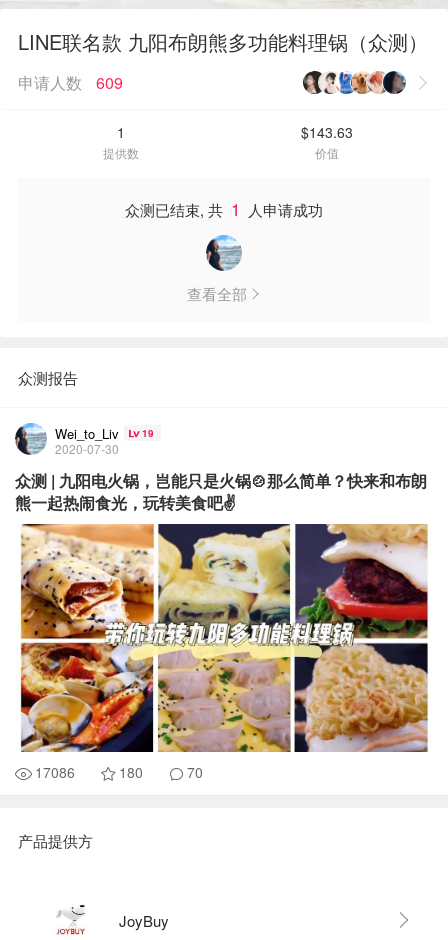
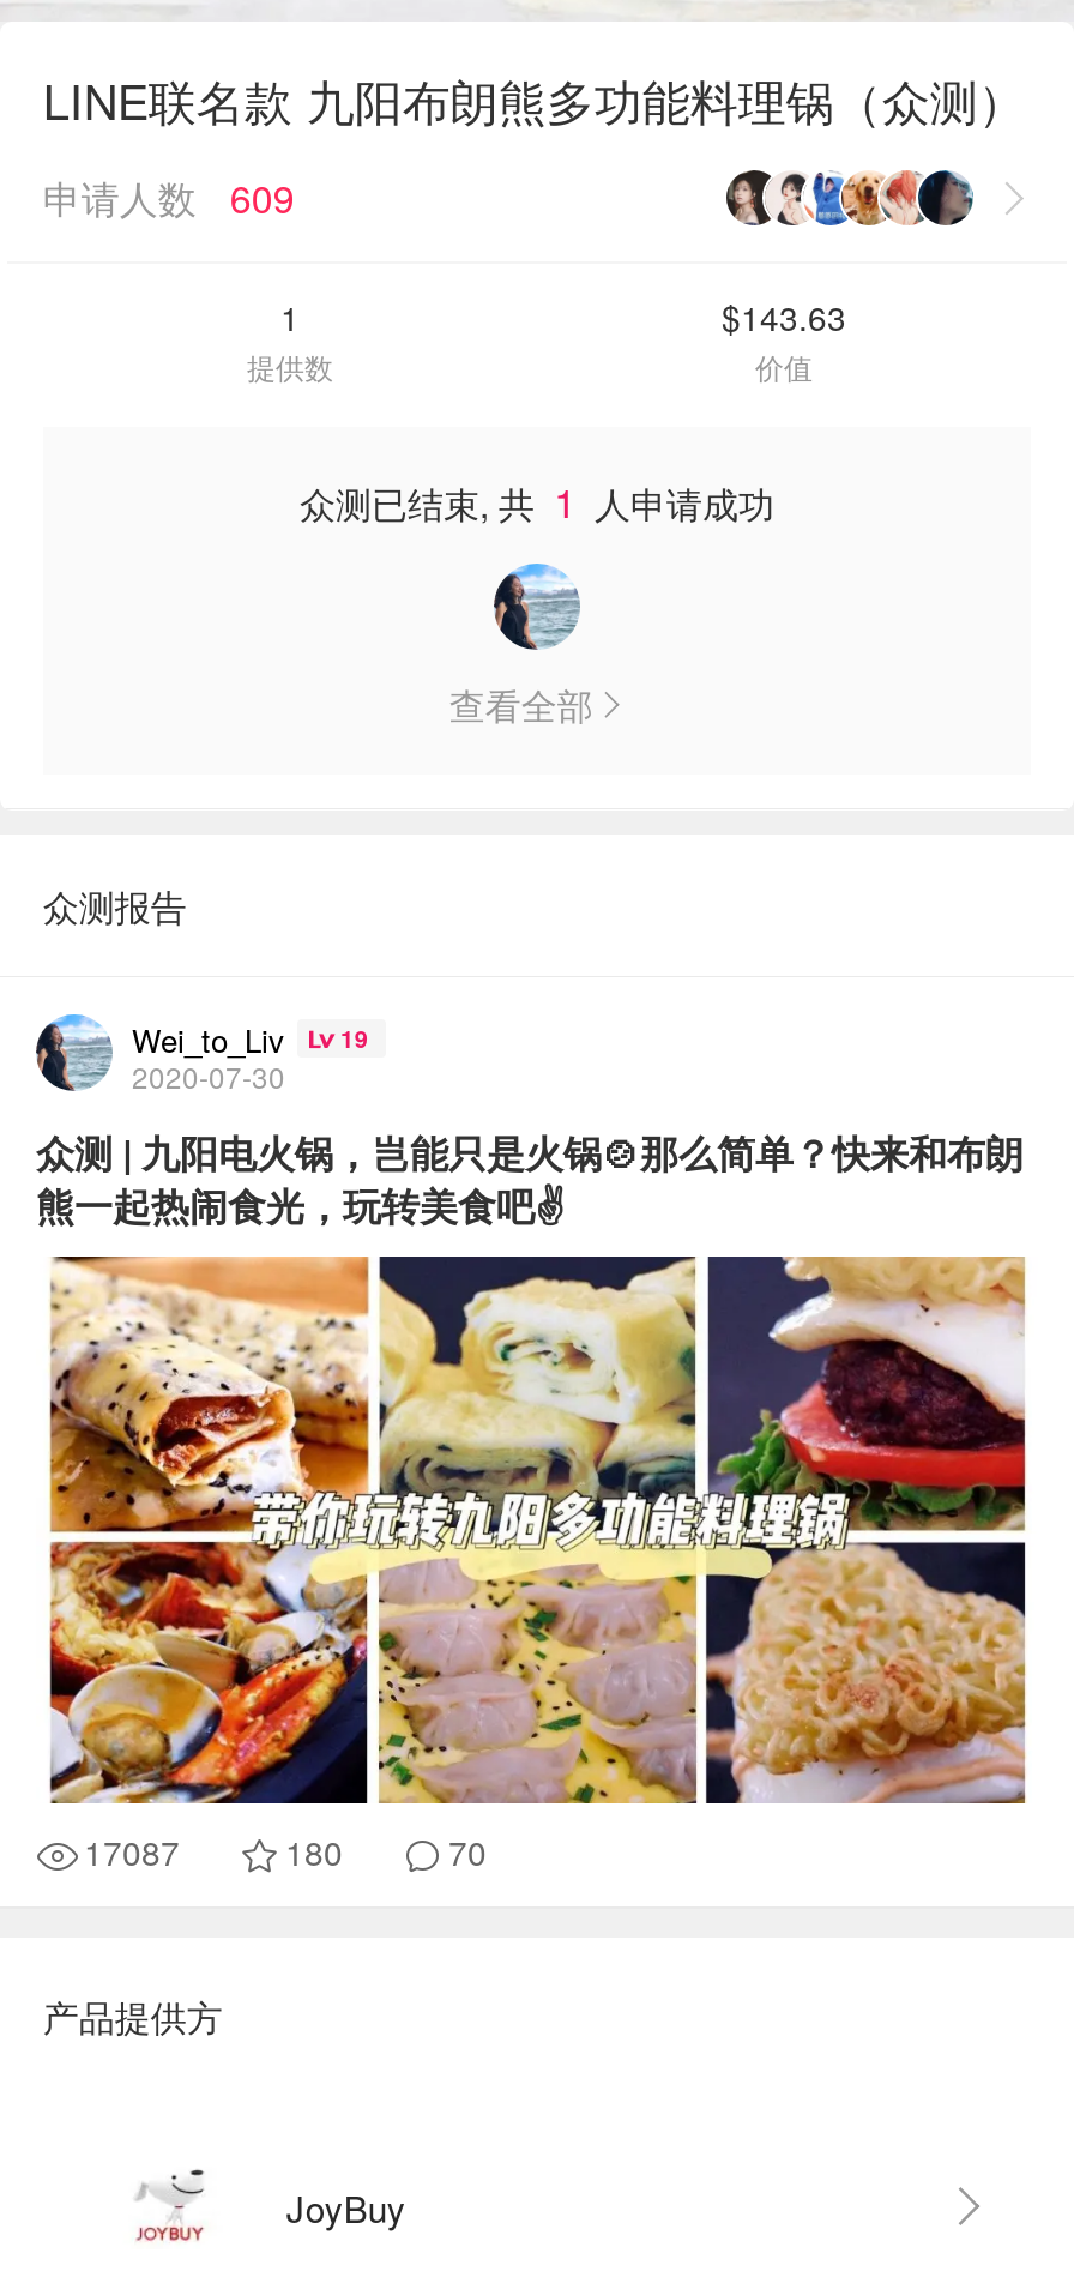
[35,762,75,782] 17086 -> [84,1828,180,1876] 17087

